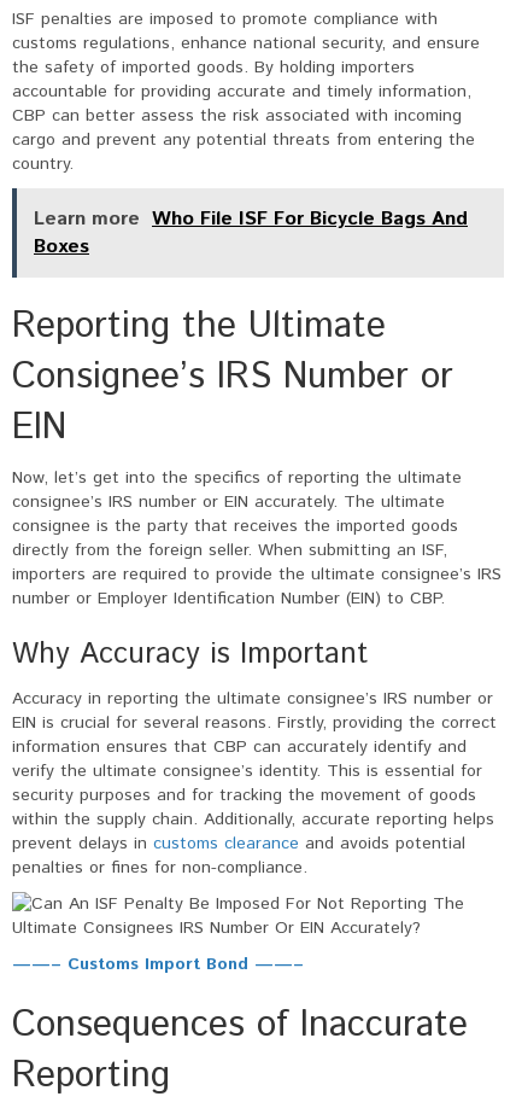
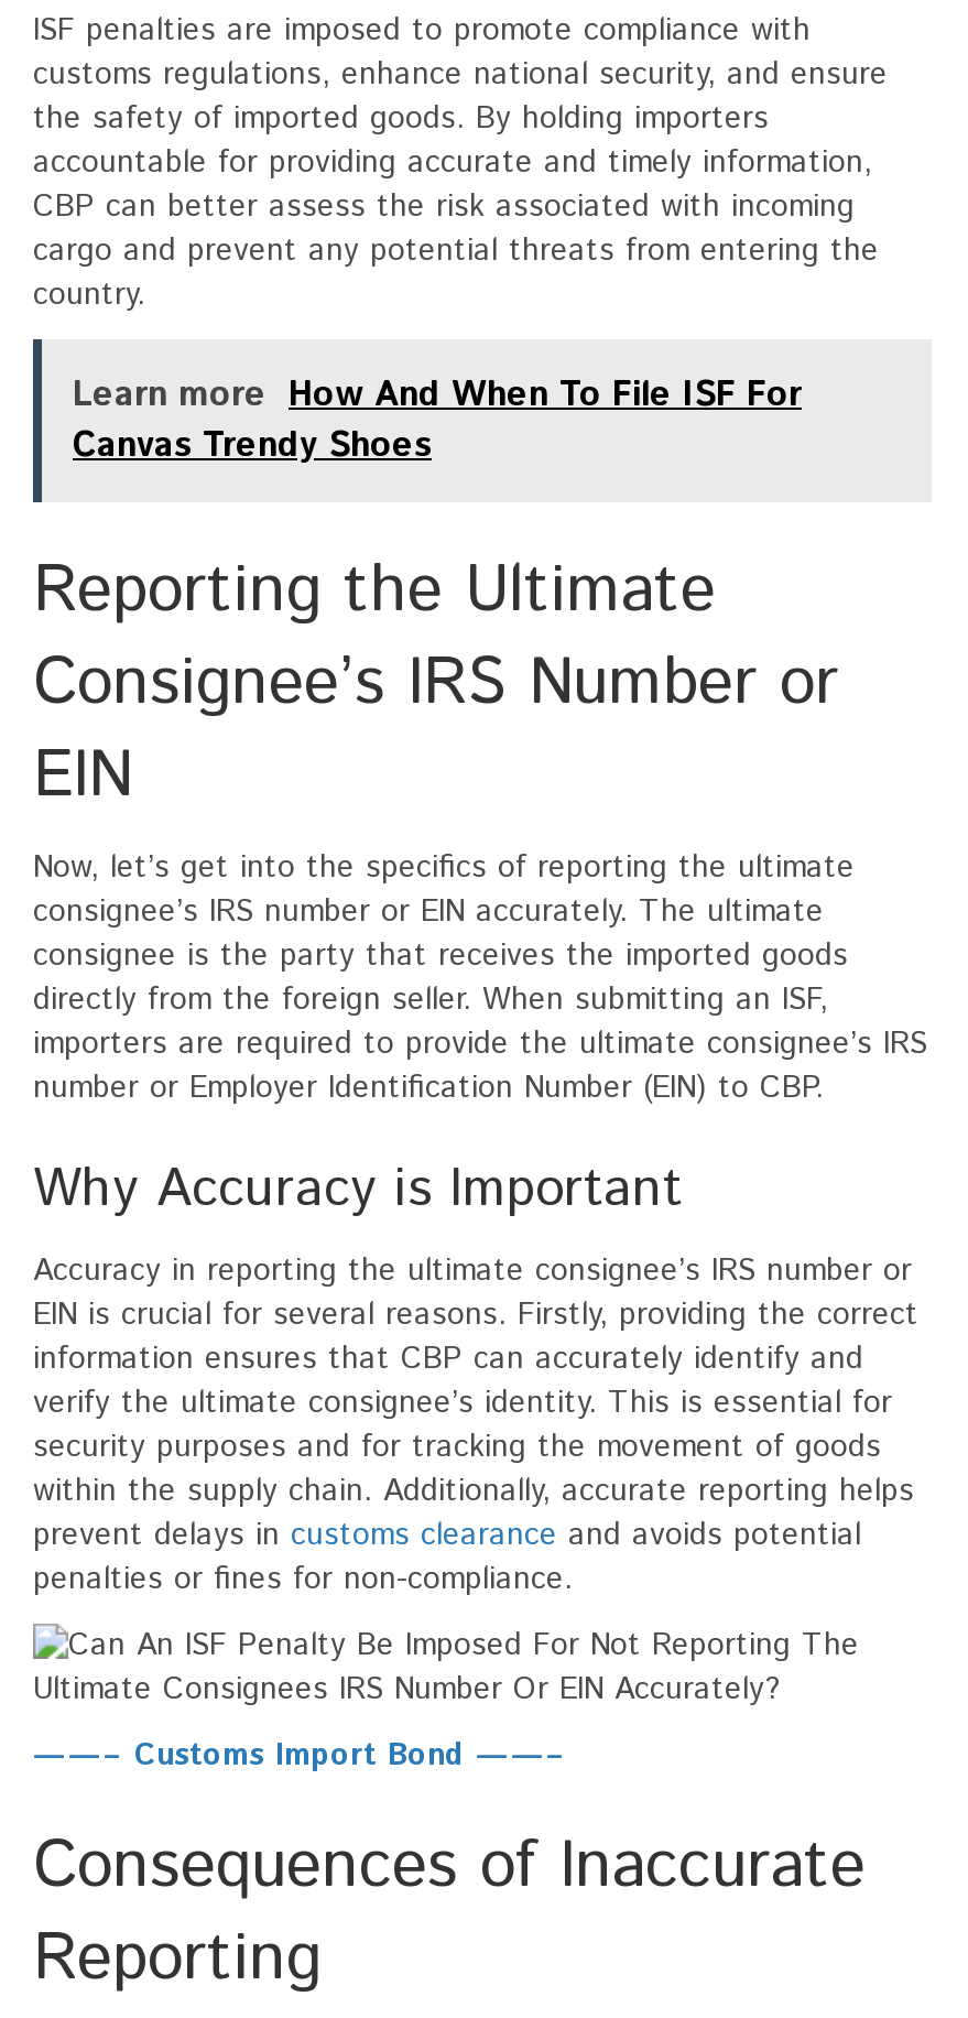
[34,206,468,261] Learn more Who File ISF For Bicycle Bags And | Boxes -> [73,371,802,472] Learn more How And When To File ISF For | Canvas Trendy Shoes

